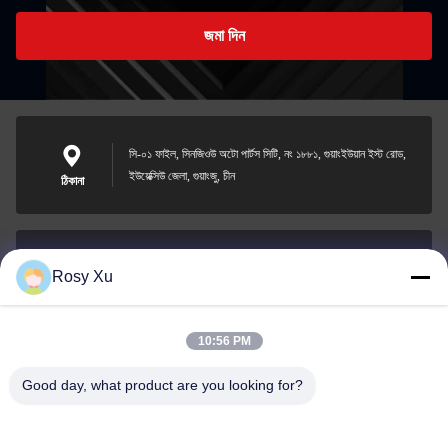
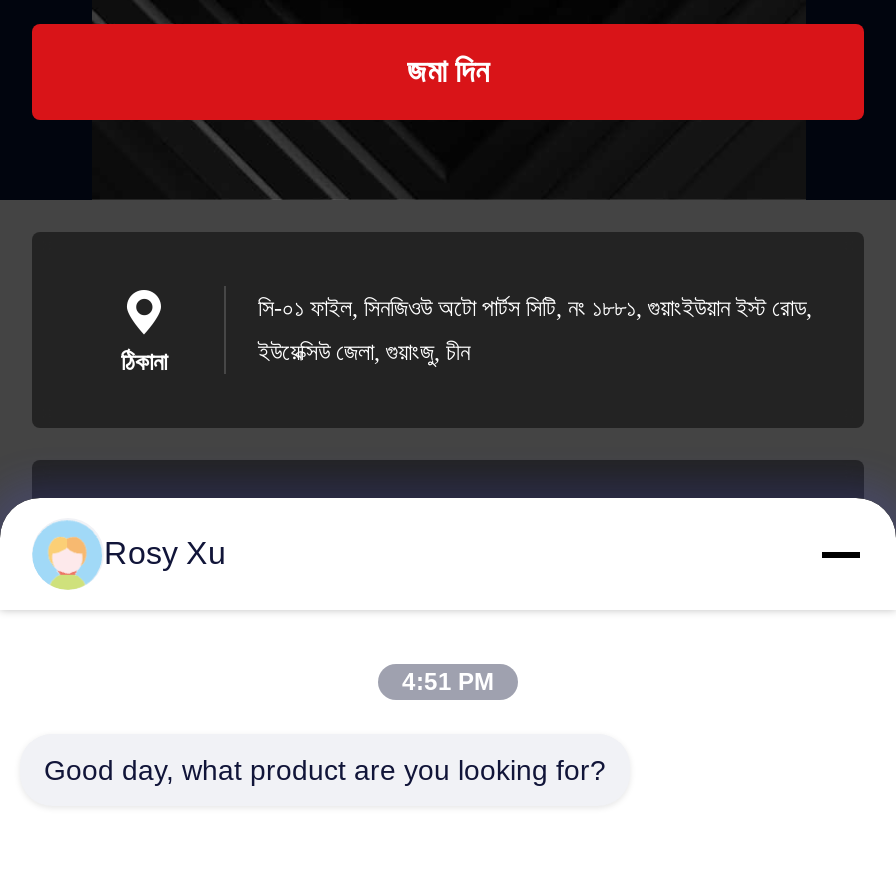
[197,334,250,348] 10:56 PM -> [402,668,494,696] 4:51 PM

